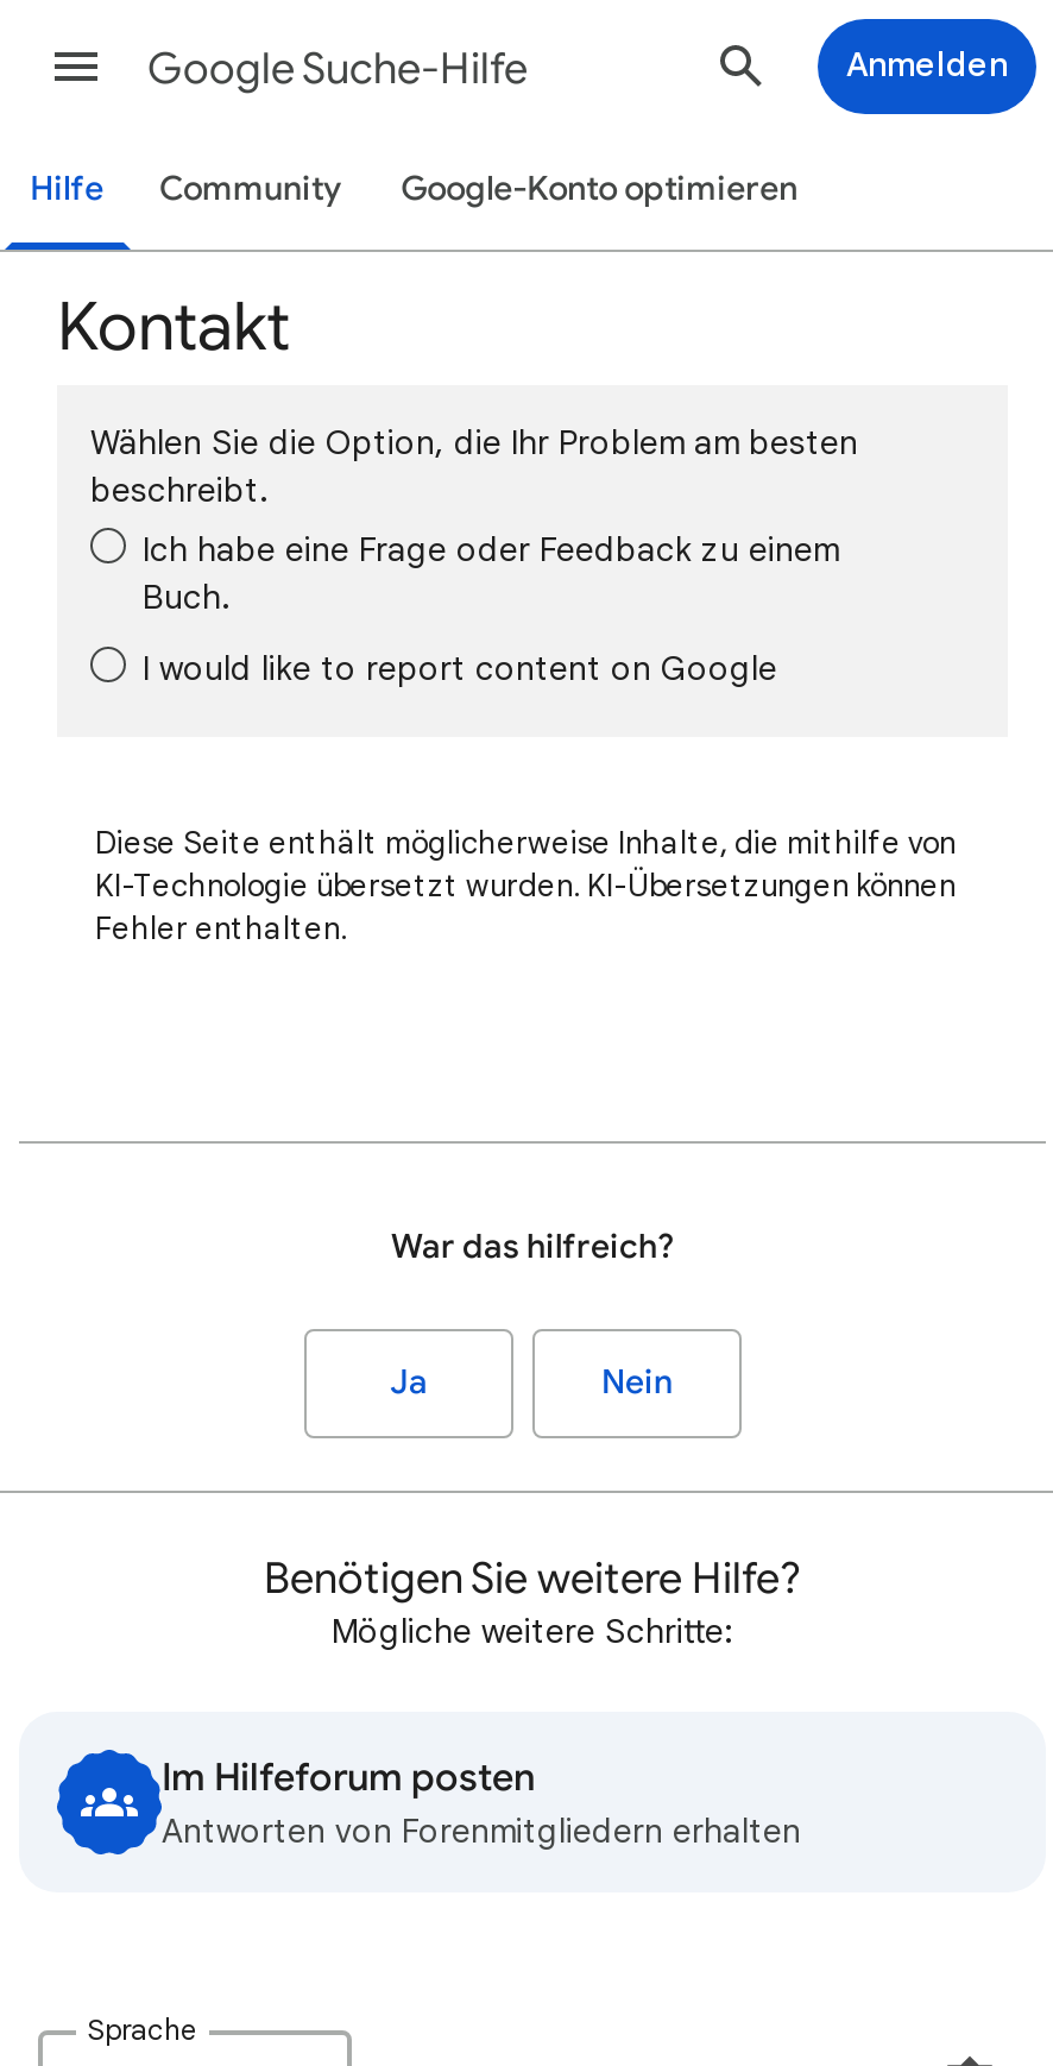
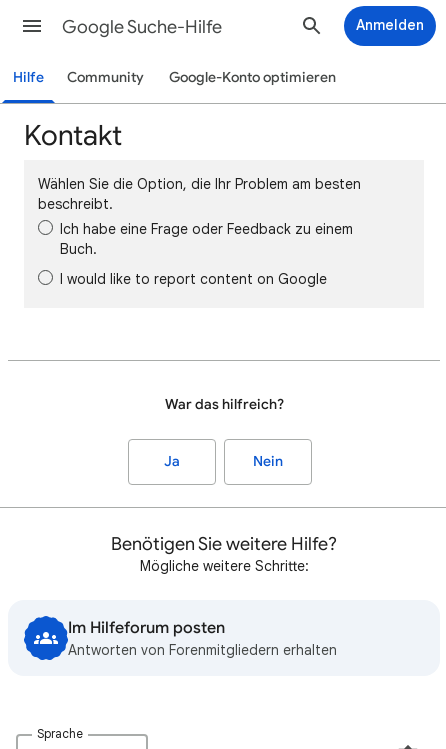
[95,823,956,949] Diese Seite enthält möglicherweise Inhalte, die mithilfe von | KI-Technologie übersetzt wurden. KI-Übersetzungen können | Fehler enthalten. -> none

